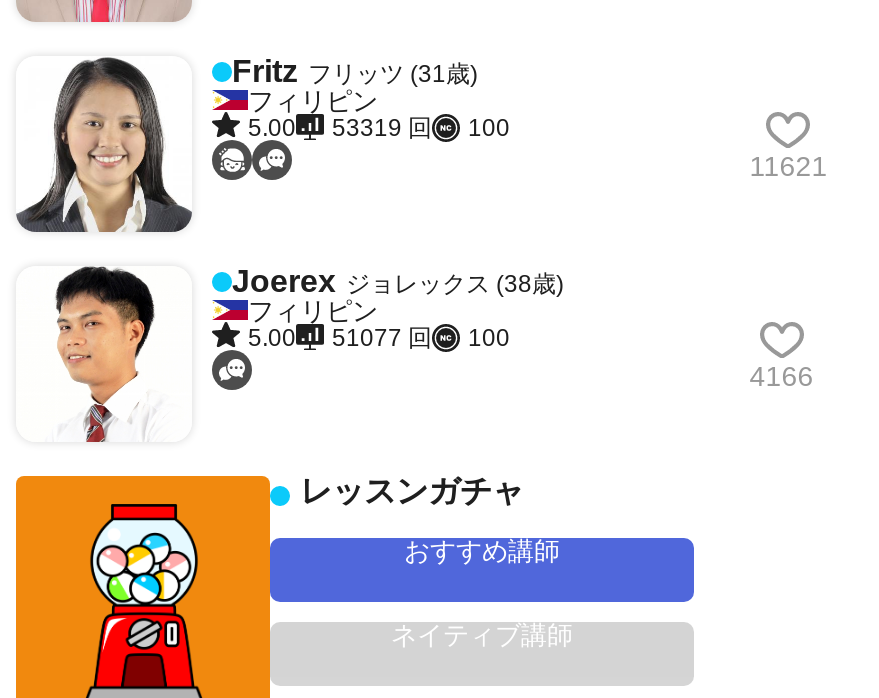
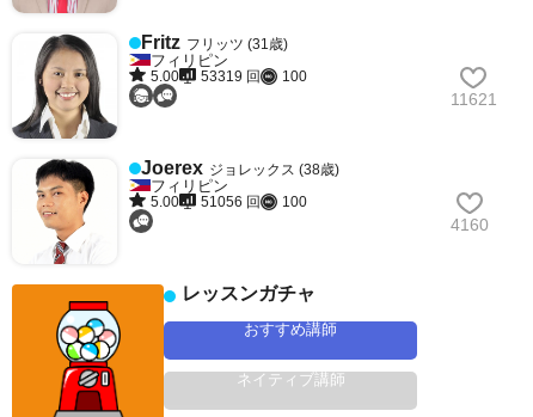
[248,324,510,352] 5.00 51077 回 100 -> [151,194,307,210] 5.00 51056 回 100
[750,361,814,393] 4166 -> [450,215,489,235] 4160

